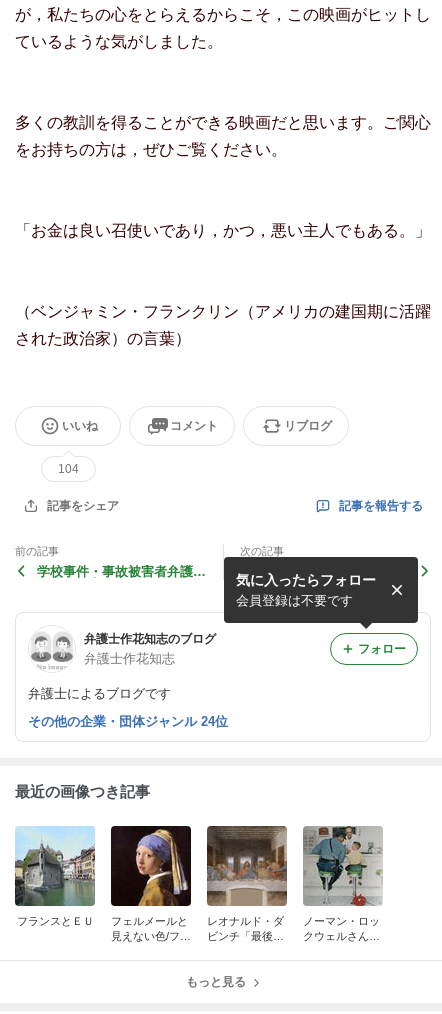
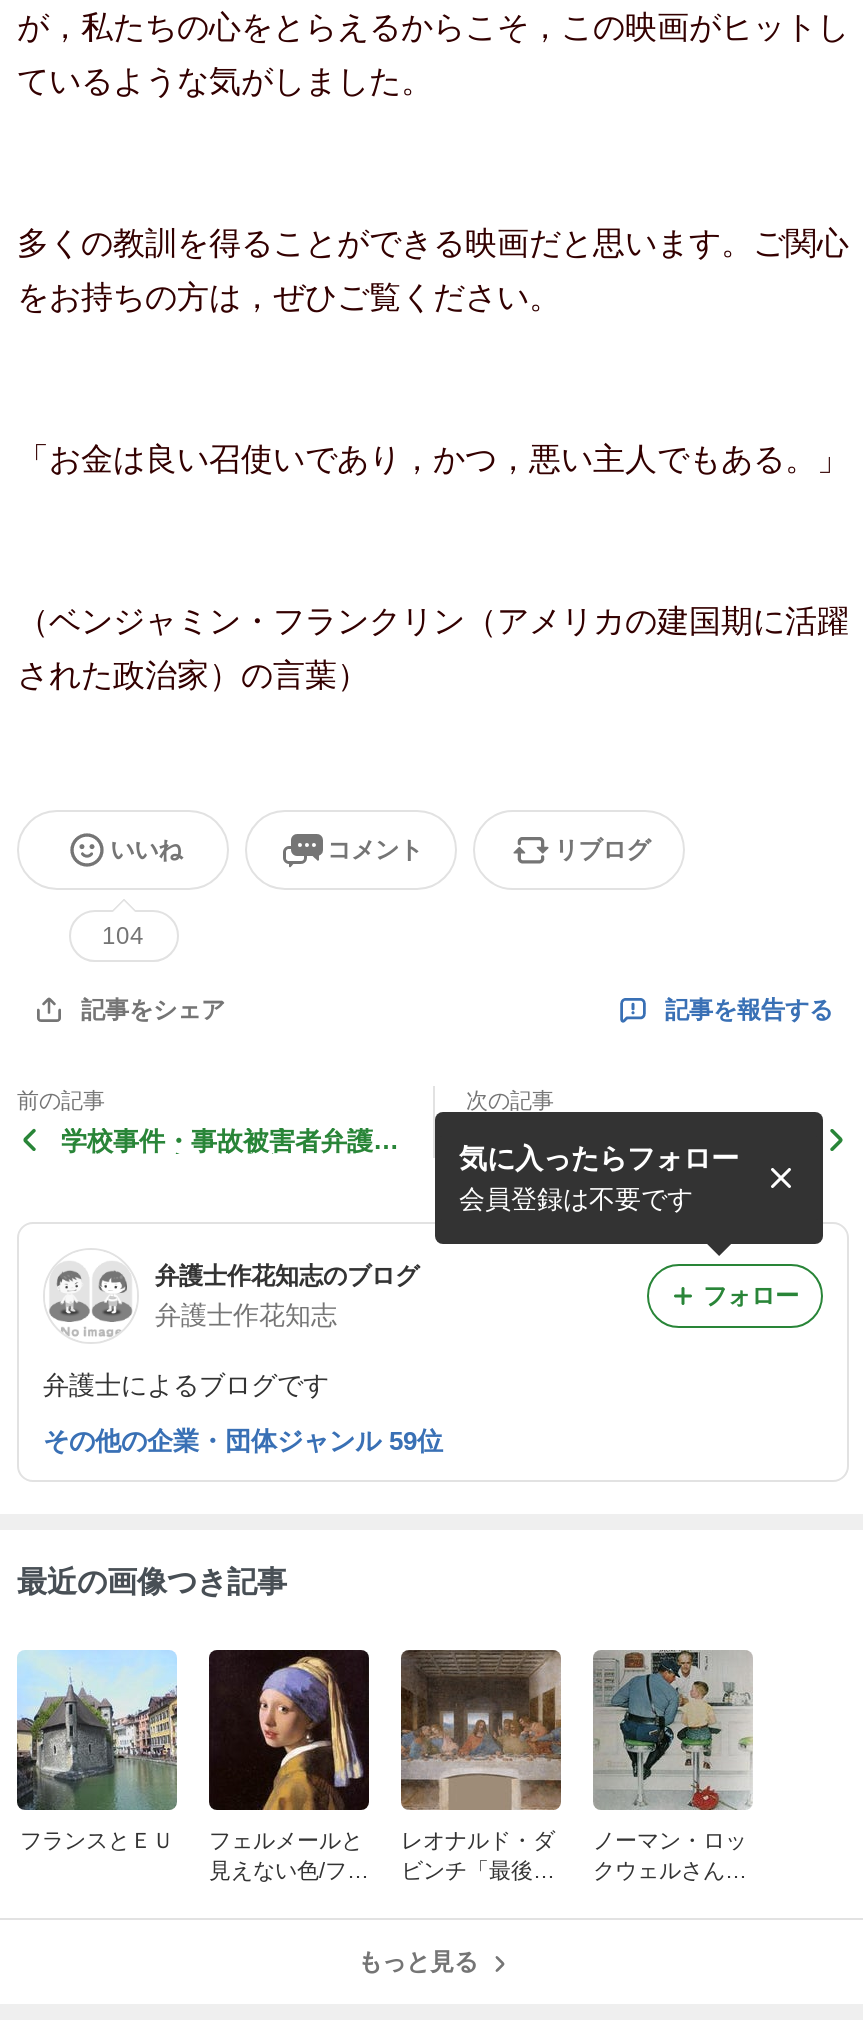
[28,714,228,729] その他の企業・団体ジャンル 24位 -> [43,1426,443,1456] その他の企業・団体ジャンル 59位

